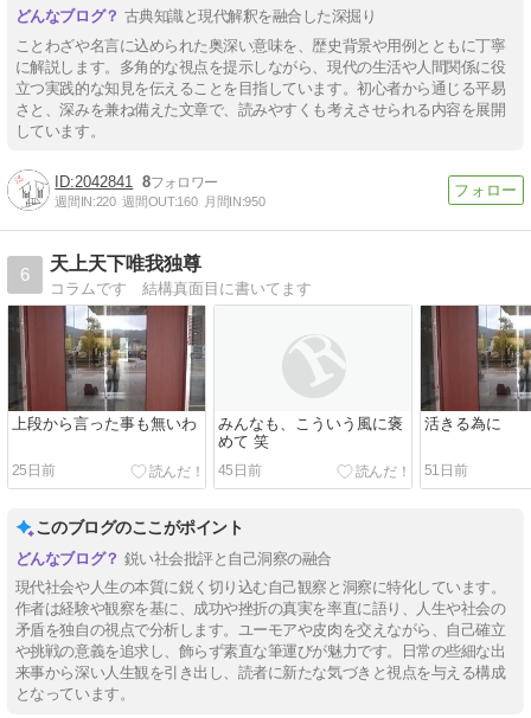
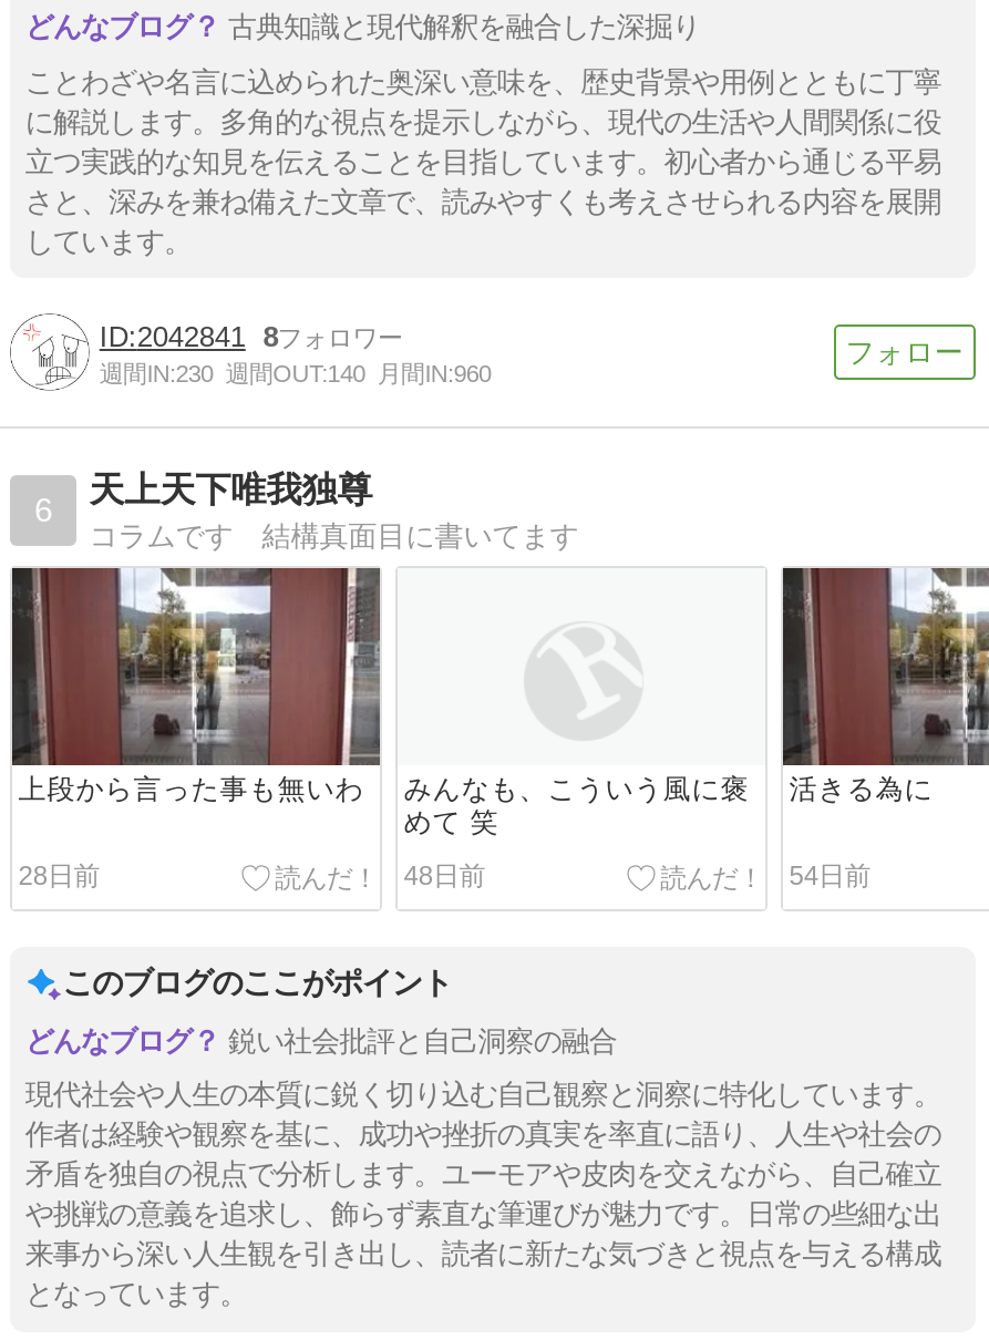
[55,194,265,209] 週間IN:220 週間OUT:160 月間IN:950 -> [99,360,491,387] 週間IN:230 週間OUT:140 月間IN:960
[12,462,55,478] 25日前 -> [18,860,99,891] 28日前
[218,462,261,478] 45日前 -> [404,860,485,891] 48日前
[424,462,467,478] 51日前 -> [789,860,870,891] 54日前

